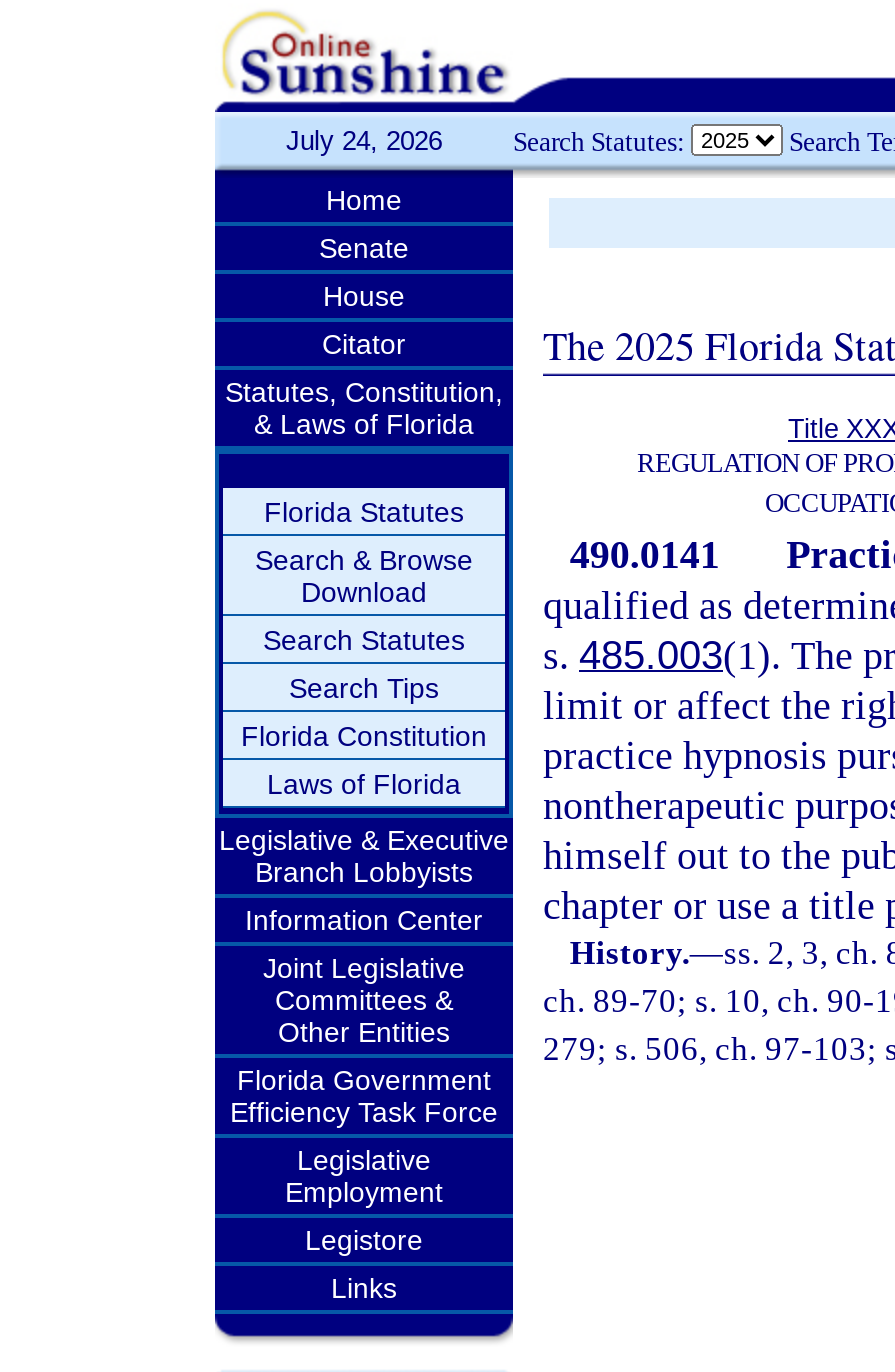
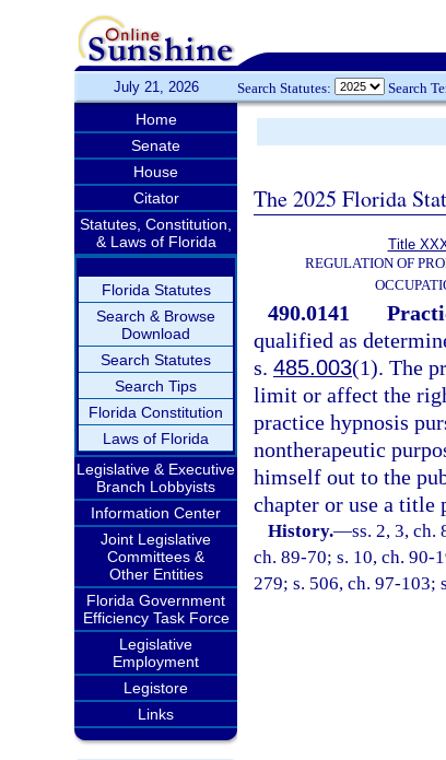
[286,126,442,156] July 24, 2026 -> [113,79,198,95] July 21, 2026

